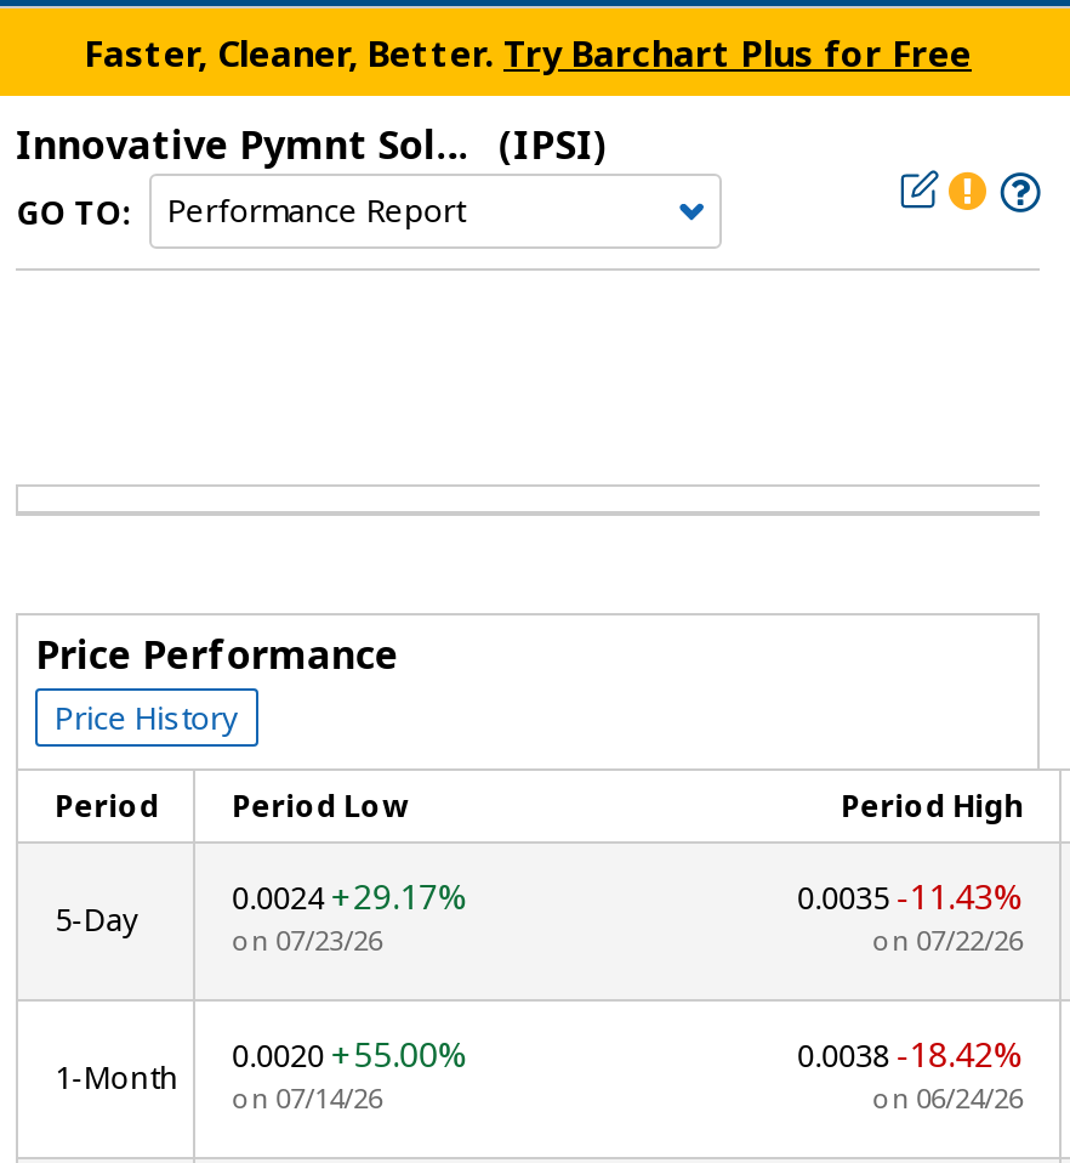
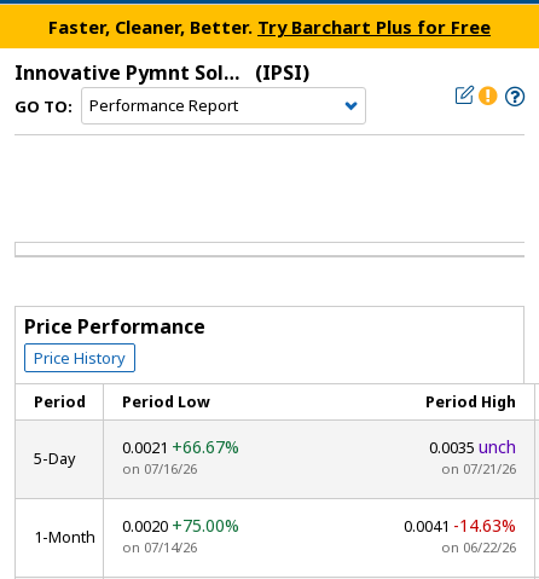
[232,872,467,957] 0.0024 +29.17% | on 07/23/26 -> [122,435,239,477] 0.0021 +66.67% | on 07/16/26
[797,872,1023,957] 0.0035 -11.43% | on 07/22/26 -> [429,435,516,477] 0.0035 unch | on 07/21/26
[232,1030,467,1076] 0.0020 +55.00% -> [122,513,239,536] 0.0020 +75.00%
[797,1030,1023,1076] 0.0038 -18.42% -> [404,513,516,536] 0.0041 -14.63%
[872,1079,1023,1115] on 06/24/26 -> [441,538,516,556] on 06/22/26

